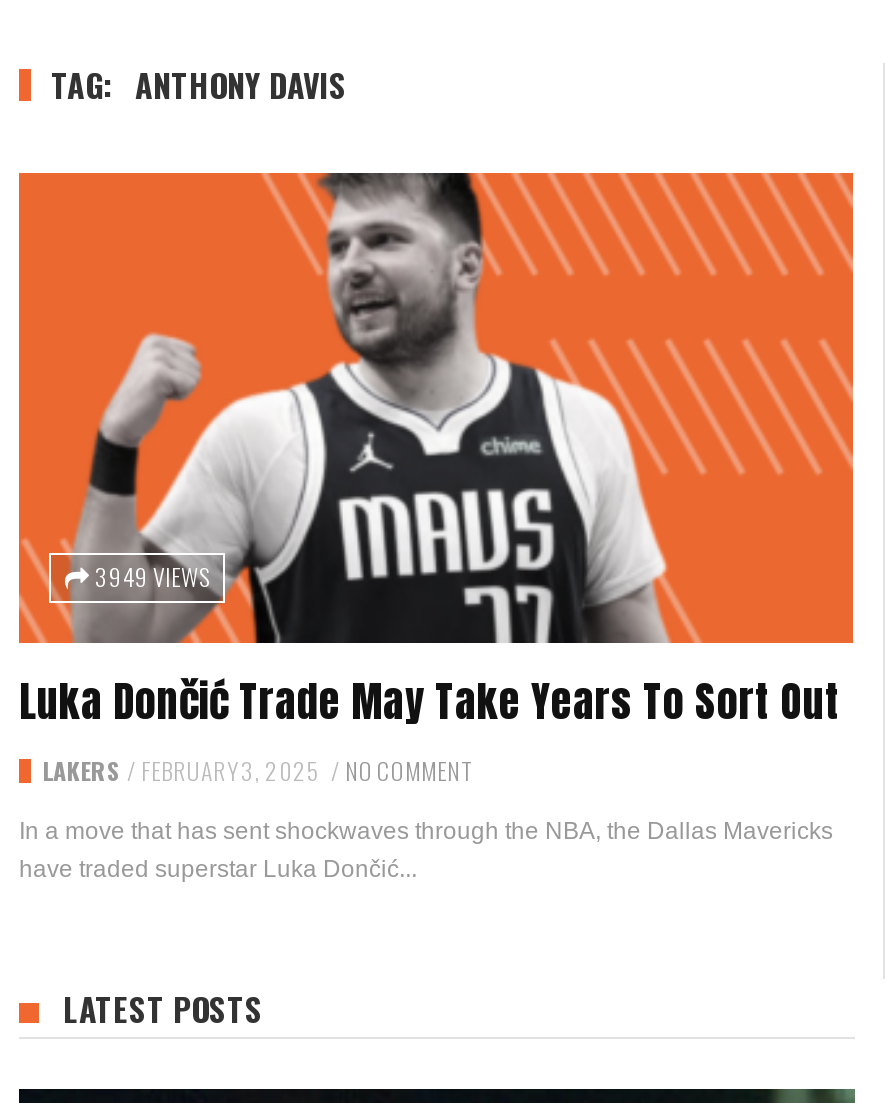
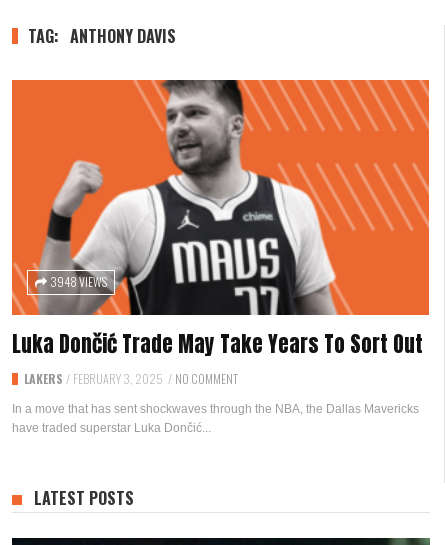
[95,558,209,592] 3949 VIEWS -> [50,273,107,290] 3948 VIEWS

